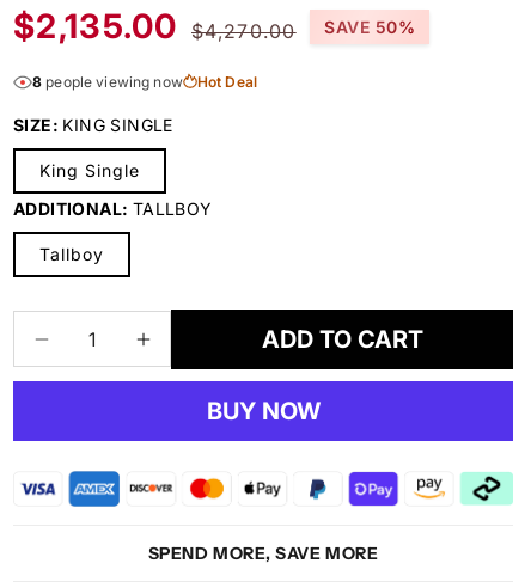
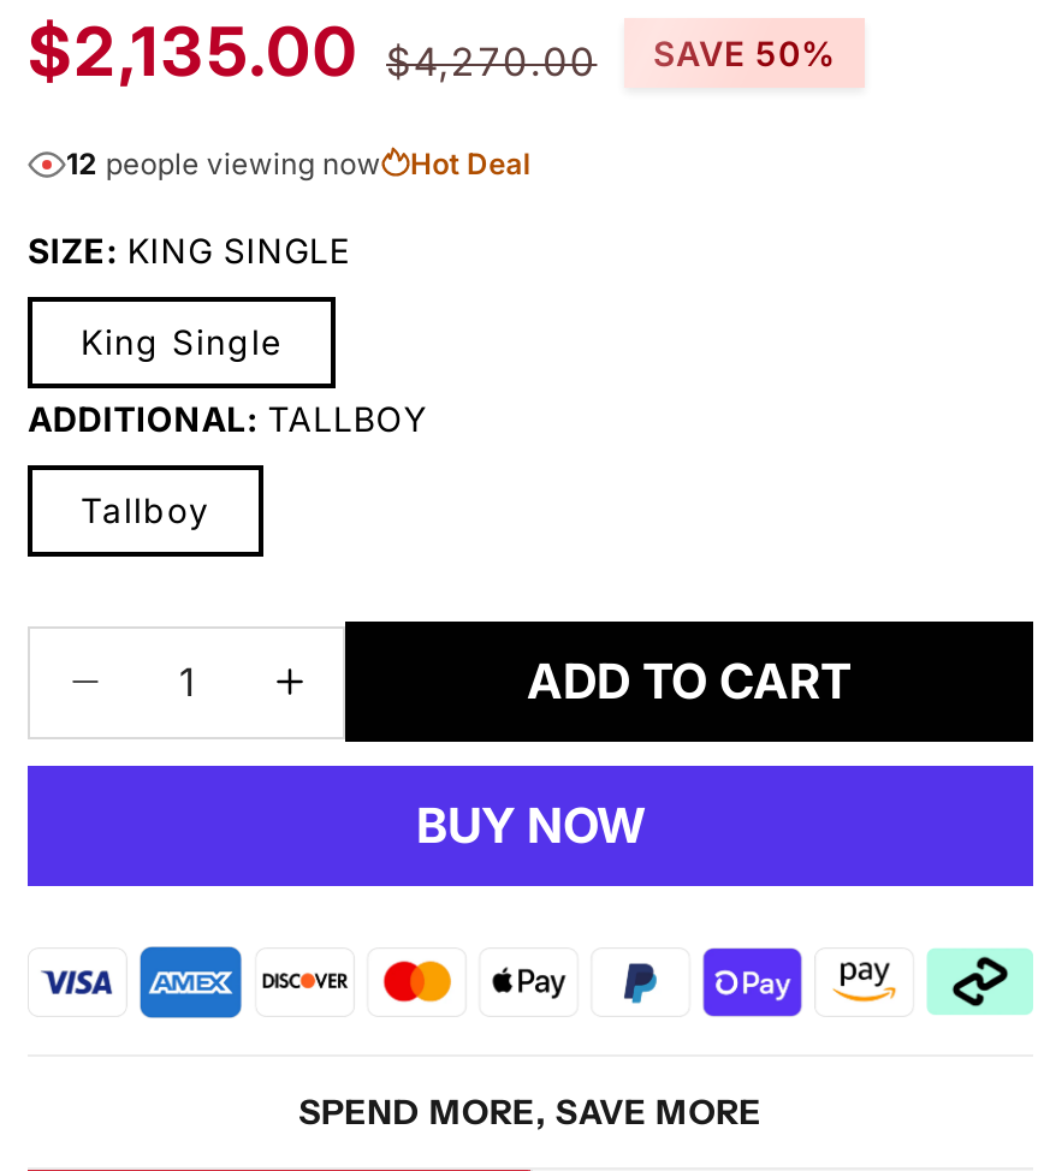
[32,73,183,90] 8 people viewing now -> [66,146,381,182] 12 people viewing now

